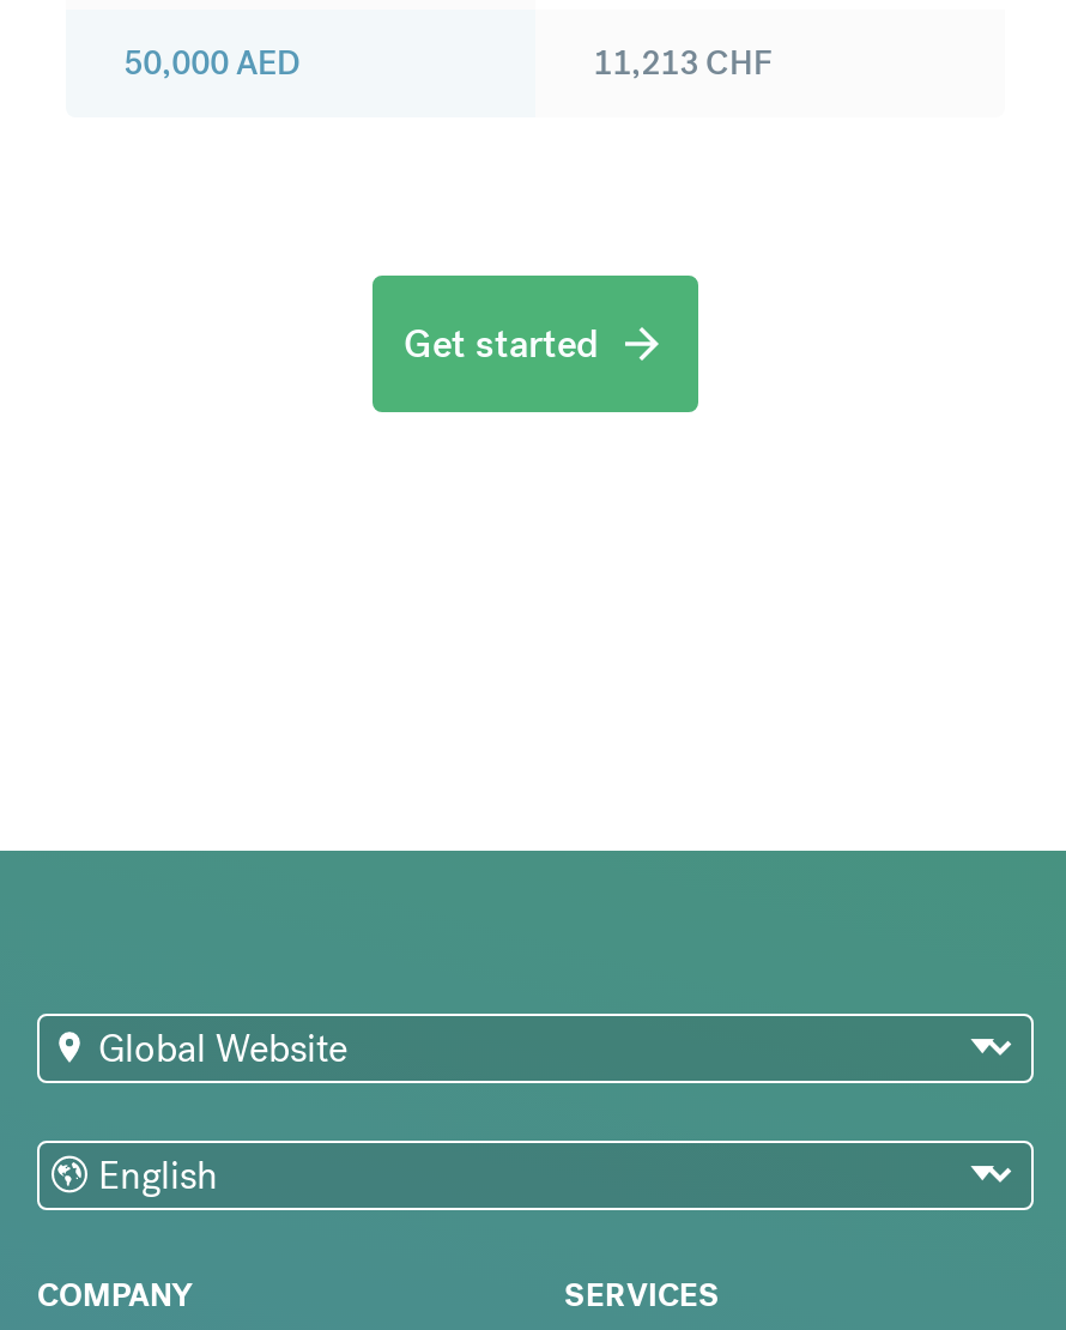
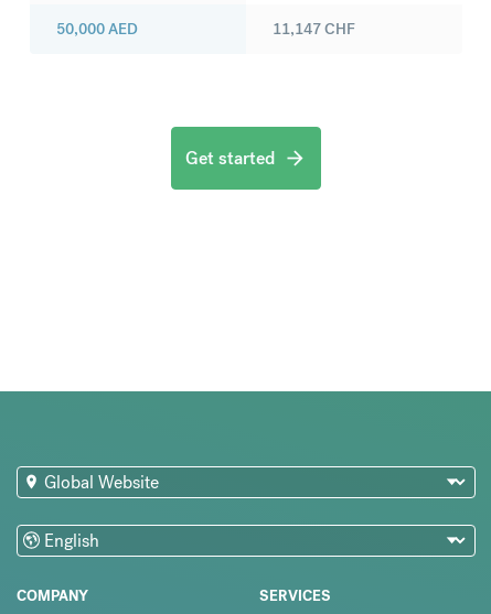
[593,41,773,84] 11,213 CHF -> [273,19,355,39] 11,147 CHF

